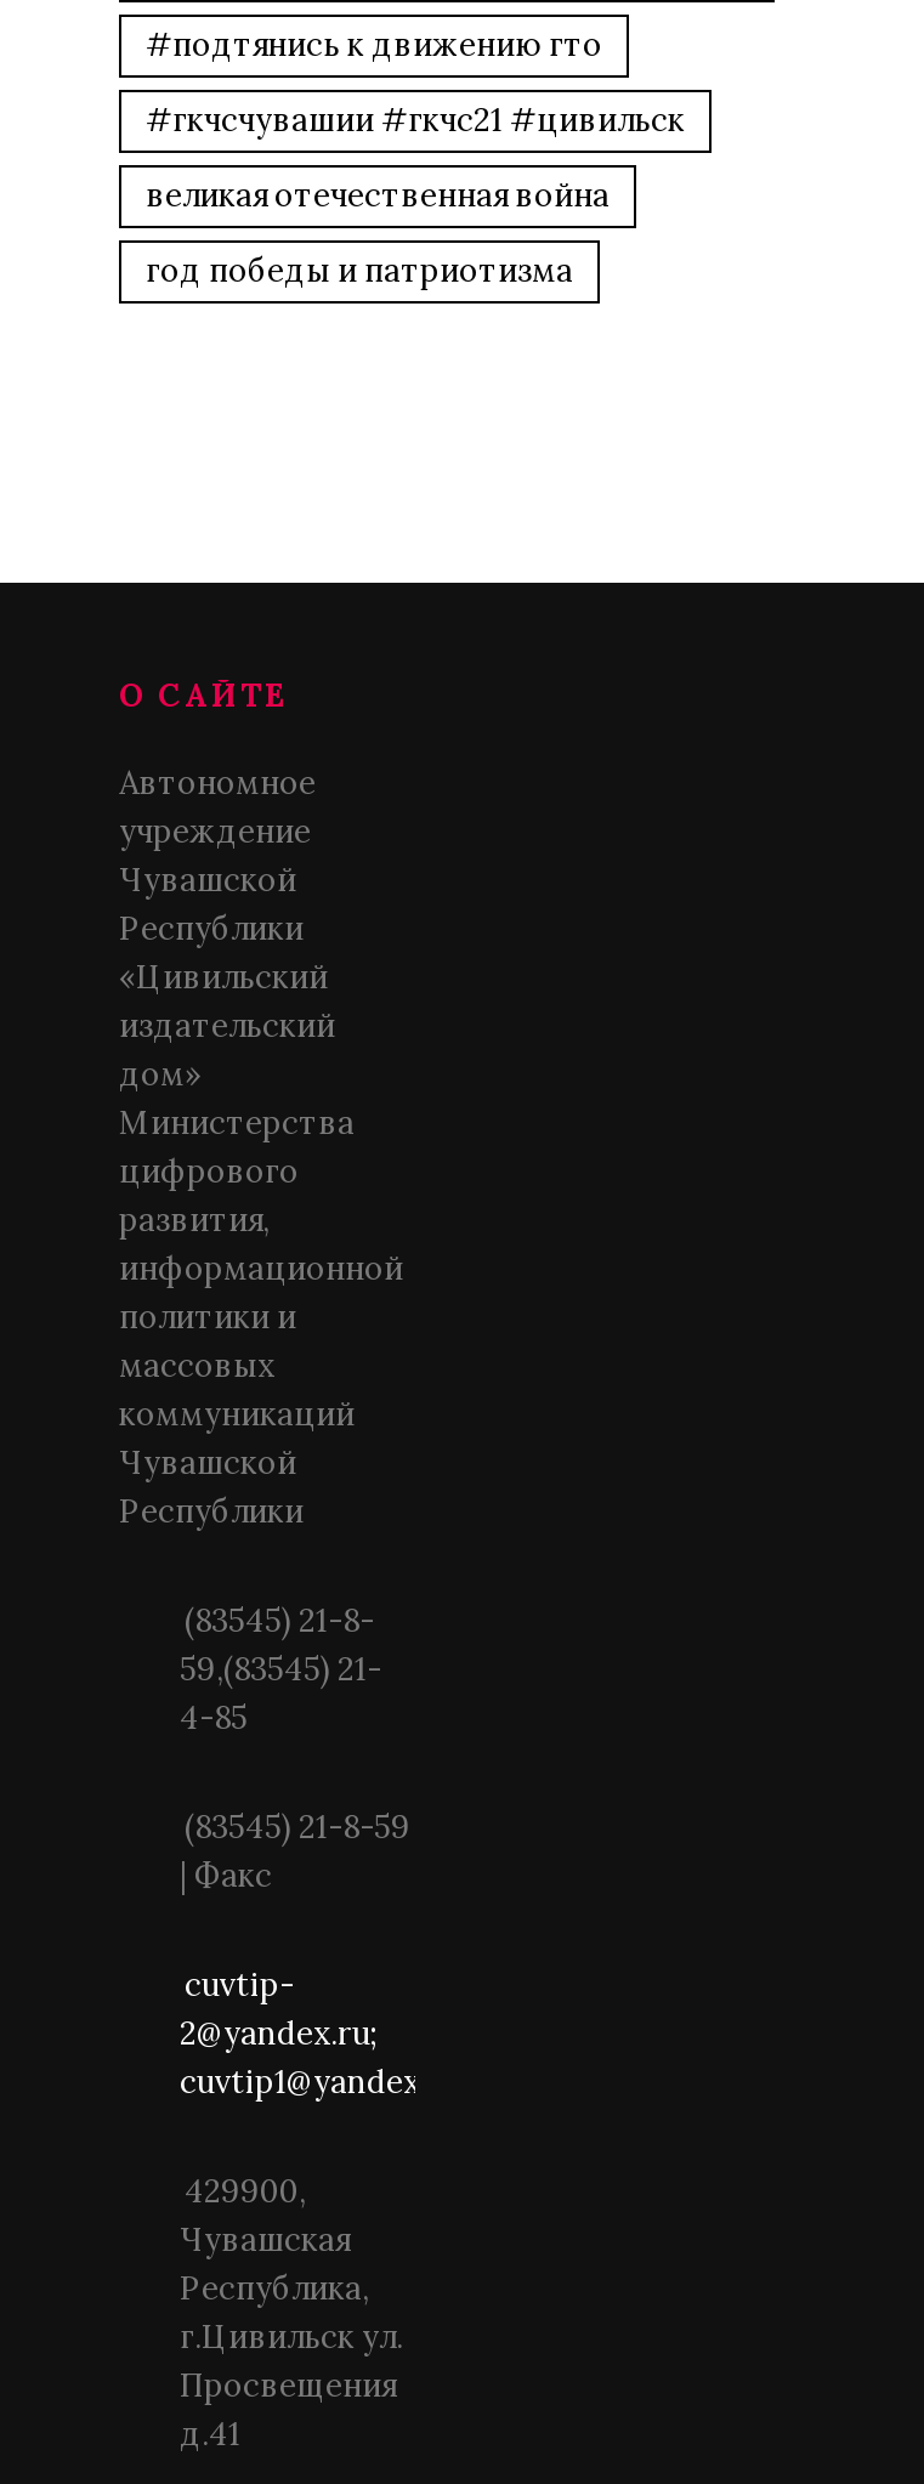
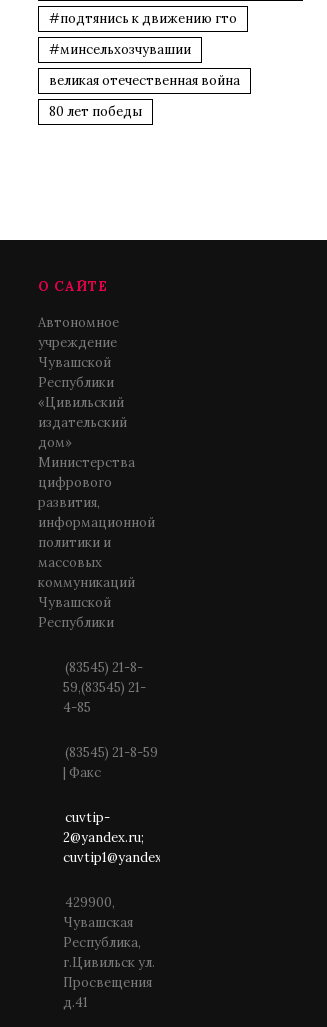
[146,100,685,141] #гкчсчувашии #гкчс21 #цивильск -> [49,41,191,58] #минсельхозчувашии
[146,250,573,291] год победы и патриотизма -> [49,103,142,120] 80 лет победы

